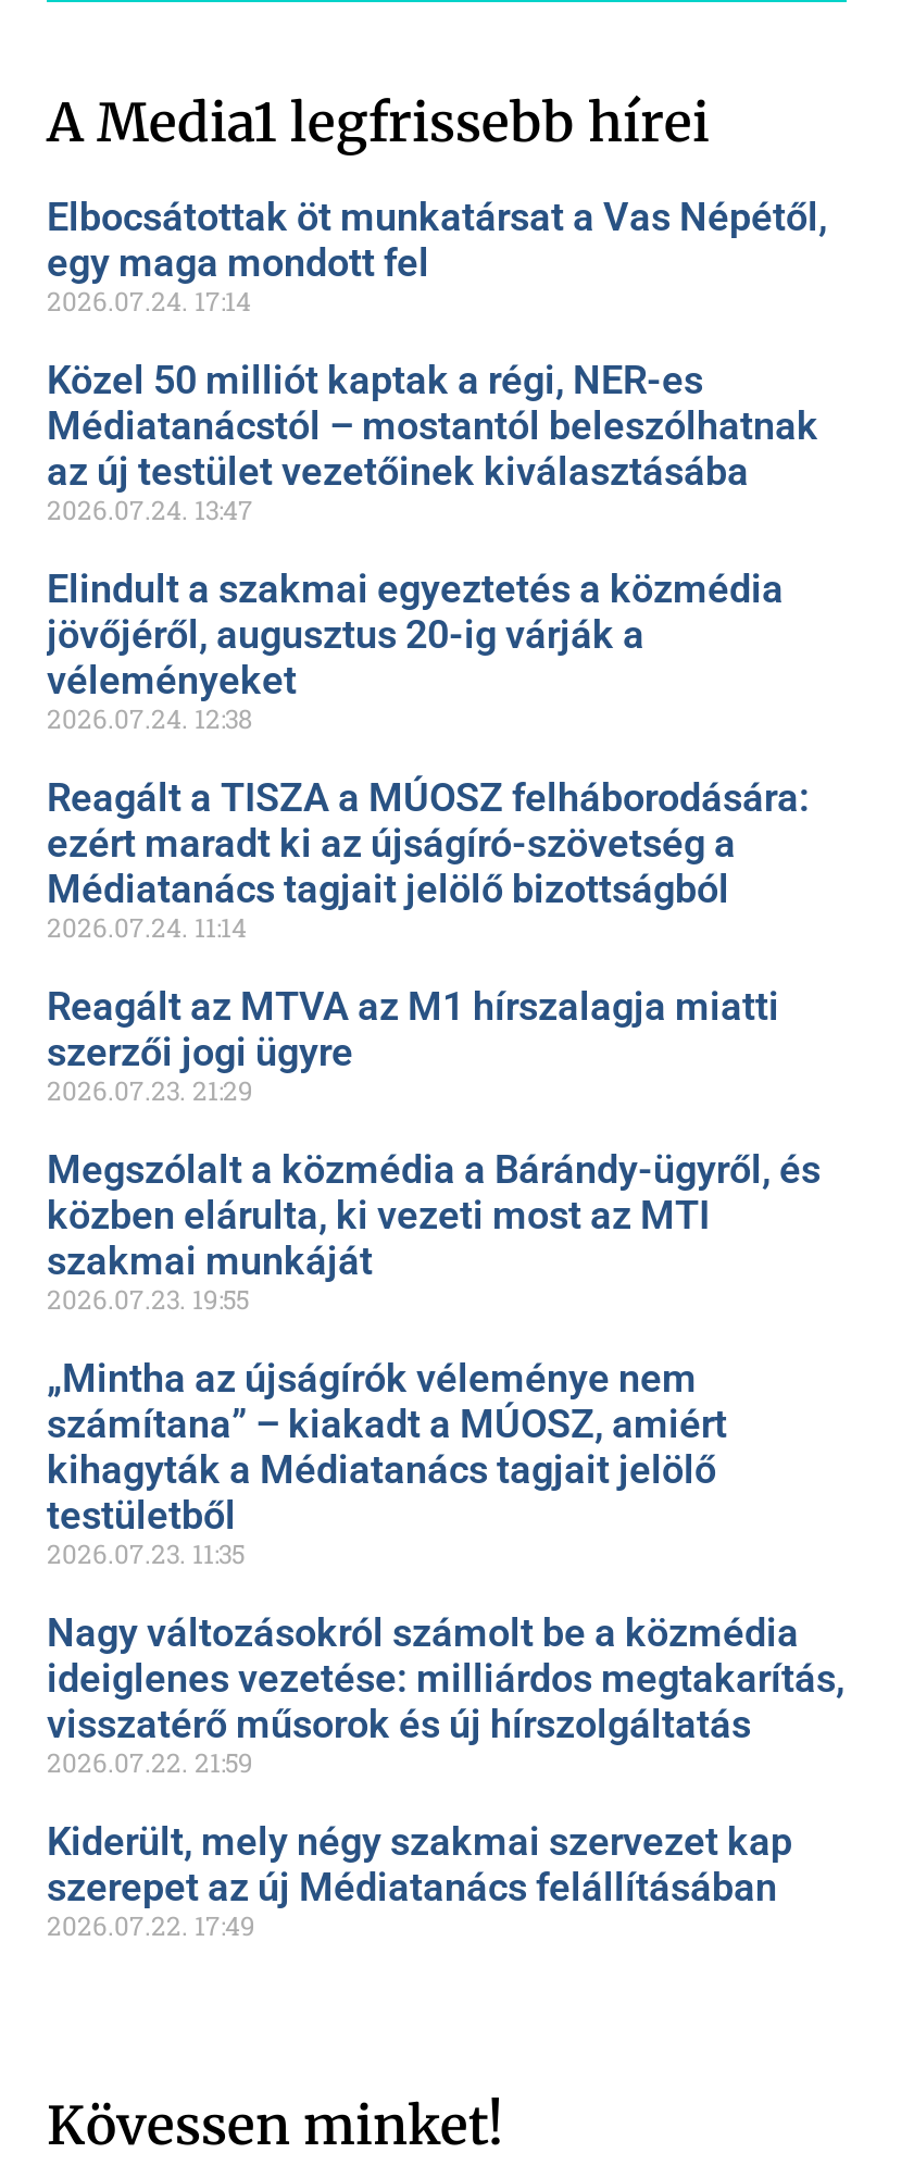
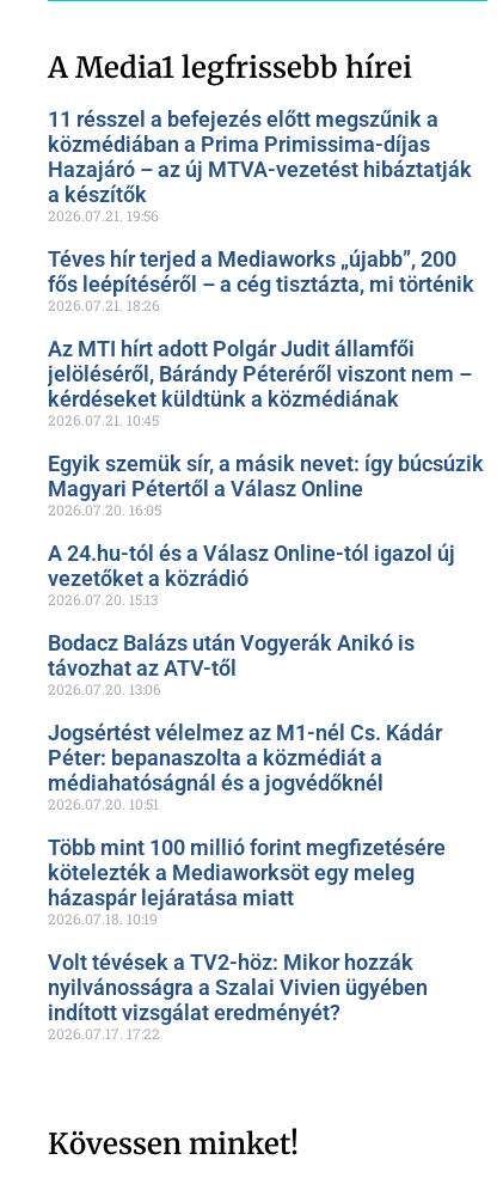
[47,194,827,318] Elbocsátottak öt munkatársat a Vas Népétől, | egy maga mondott fel | 2026.07.24.17:14 -> [48,107,472,225] 11 résszel a befejezés előtt megszűnik a | közmédiában a Prima Primissima-díjas | Hazajáró – az új MTVA-vezetést hibáztatják | a készítők | 2026.07.21. 19:56
[47,357,818,527] Közel 50 milliót kaptak a régi, NER-es | Médiatanácstól – mostantól beleszólhatnak | az új testület vezetőinek kiválasztásába | 2026.07.24. 13:47 -> [48,246,474,315] Téves hír terjed a Mediaworks „újabb”, 200 | fős leépítéséről – a cég tisztázta, mi történik | 2026.07.21. 18:26
[47,566,784,735] Elindult a szakmai egyeztetés a közmédia | jövőjéről, augusztus 20-ig várják a | véleményeket | 2026.07.24. 12:38 -> [48,336,472,429] Az MTI hírt adott Polgár Judit államfői | jelöléséről, Bárándy Péteréről viszont nem – | kérdéseket küldtünk a közmédiának | 2026.07.21. 10:45
[47,774,810,944] Reagált a TISZA a MÚOSZ felháborodására: | ezért maradt ki az újságíró-szövetség a | Médiatanács tagjait jelölő bizottságból | 2026.07.24. 11:14 -> [48,451,484,519] Egyik szemük sír, a másik nevet: így búcsúzik | Magyari Pétertől a Válasz Online | 2026.07.20. 16:05
[47,983,779,1107] Reagált az MTVA az M1 hírszalagja miatti | szerzői jogi ügyre | 2026.07.23.21:29 -> [48,541,455,609] A 24.hu-tól és a Válasz Online-tól igazol új | vezetőket a közrádió | 2026.07.20.15:13
[47,1146,821,1316] Megszólalt a közmédia a Bárándy-ügyről, és | közben elárulta, ki vezeti most az MTI | szakmai munkáját | 2026.07.23. 19:55 -> [48,630,415,699] Bodacz Balázs után Vogyerák Anikó is | távozhat az ATV-től | 2026.07.20. 13:06
[47,1355,727,1570] „Mintha az újságírók véleménye nem | számítana” – kiakadt a MÚOSZ, amiért | kihagyták a Médiatanács tagjait jelölő | testületből | 2026.07.23. 11:35 -> [48,720,442,813] Jogsértést vélelmez az M1-nél Cs. Kádár | Péter: bepanaszolta a közmédiát a | médiahatóságnál és a jogvédőknél | 2026.07.20. 10:51
[47,1610,844,1779] Nagy változásokról számolt be a közmédia | ideiglenes vezetése: milliárdos megtakarítás, | visszatérő műsorok és új hírszolgáltatás | 2026.07.22. 21:59 -> [48,835,446,928] Több mint 100 millió forint megfizetésére | kötelezték a Mediaworksöt egy meleg | házaspár lejáratása miatt | 2026.07.18. 10:19
[47,1818,792,1942] Kiderült, mely négy szakmai szervezet kap | szerepet az új Médiatanács felállításában | 2026.07.22. 17:49 -> [48,950,428,1043] Volt tévések a TV2-höz: Mikor hozzák | nyilvánosságra a Szalai Vivien ügyében | indított vizsgálat eredményét? | 2026.07.17. 17:22

